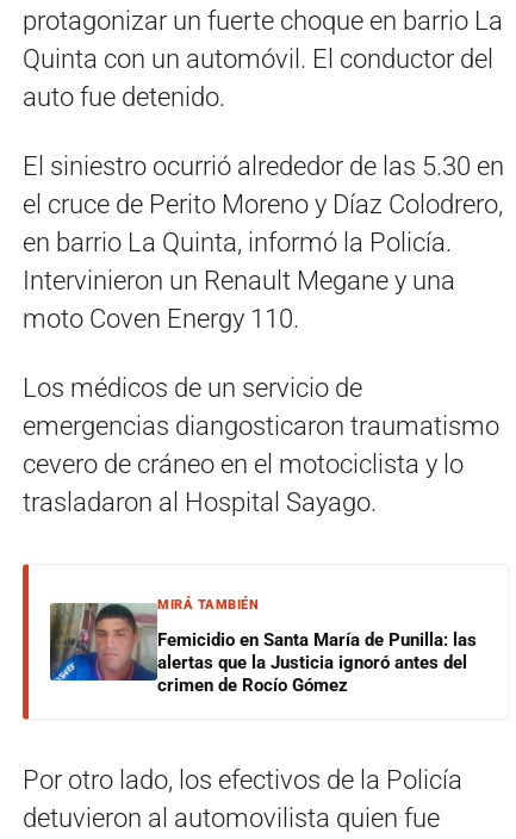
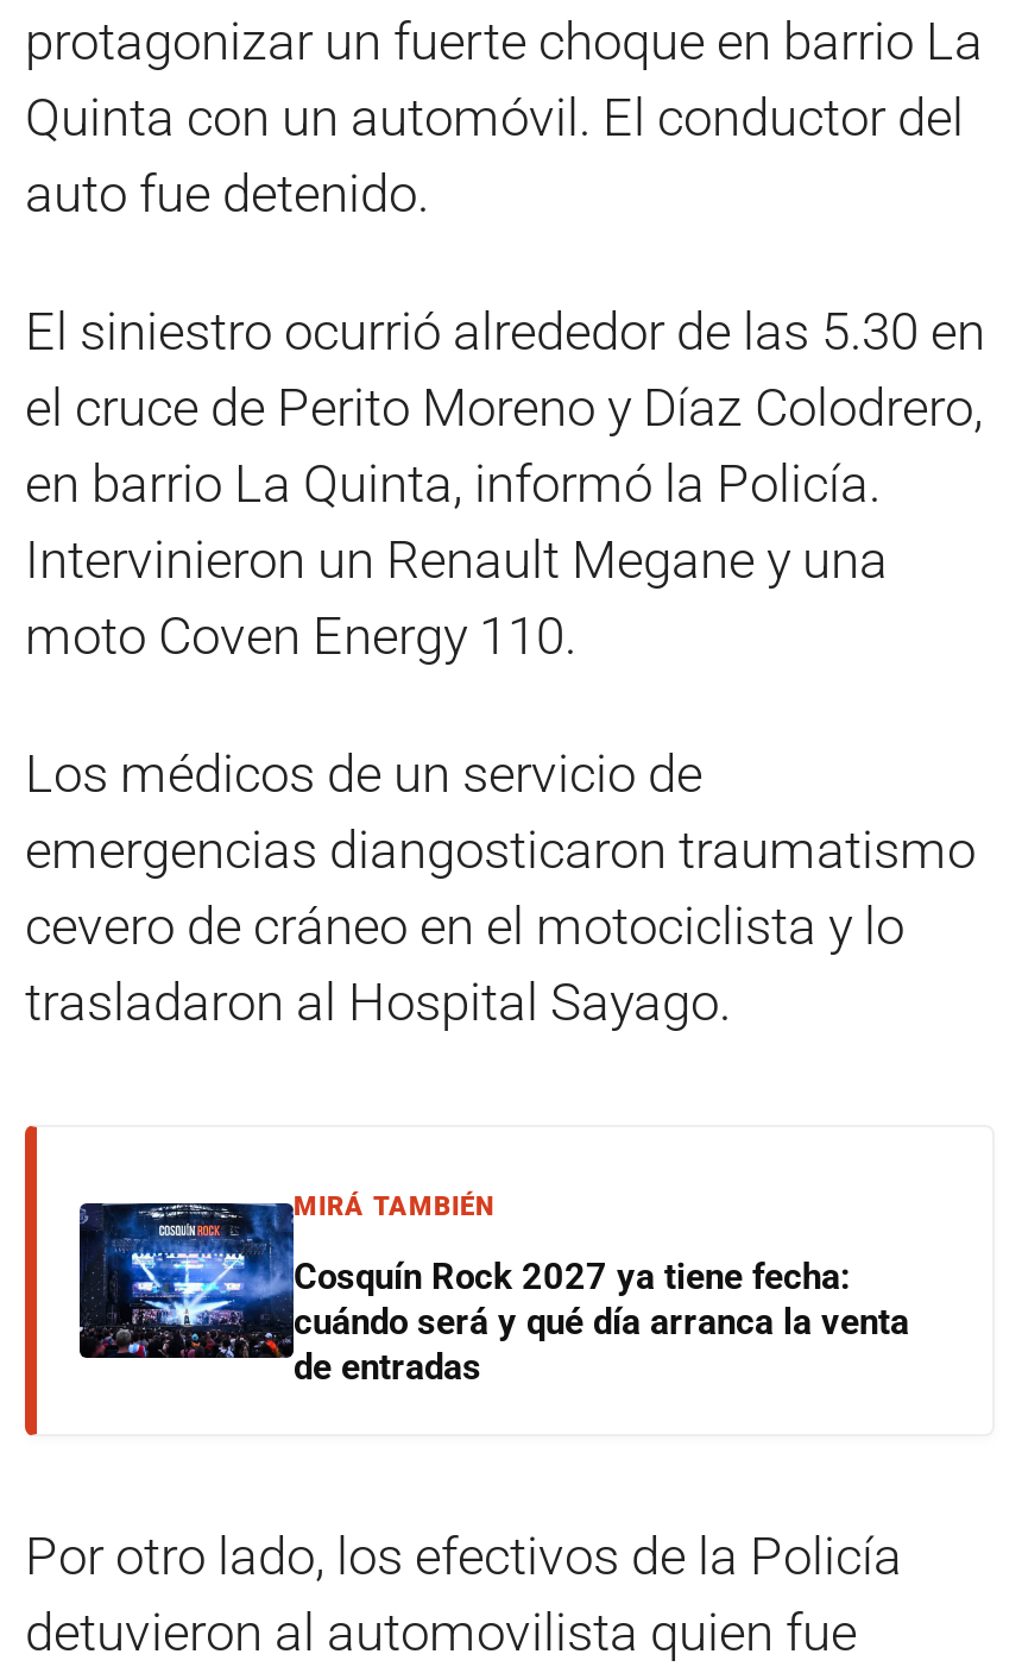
[49,602,477,696] [image] | Femicidio en Santa María de Punilla: las | alertas que la Justicia ignoró antes del | crimen de Rocío Gómez -> [77,1201,909,1389] [image] | Cosquín Rock 2027 ya tiene fecha: | cuándo será y qué día arranca la venta | de entradas

